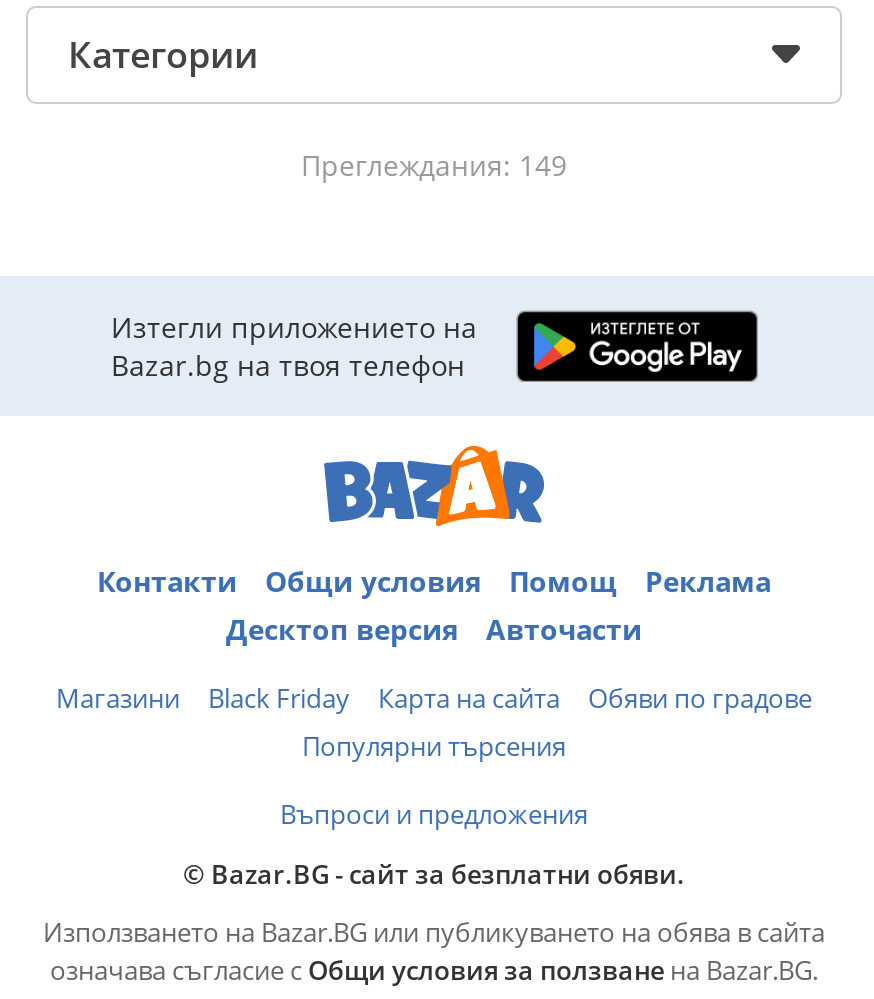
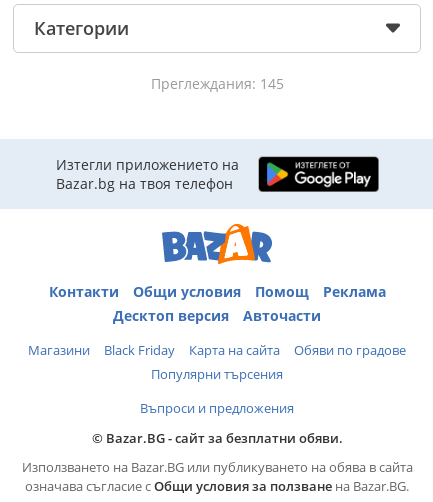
[301,146,567,184] Преглеждания: 149 -> [150,74,283,93] Преглеждания: 145

